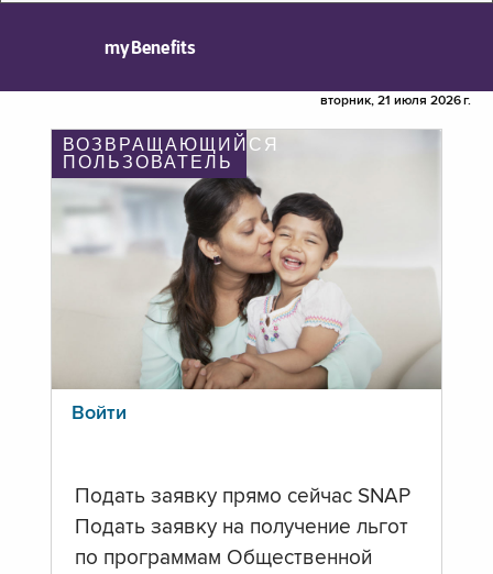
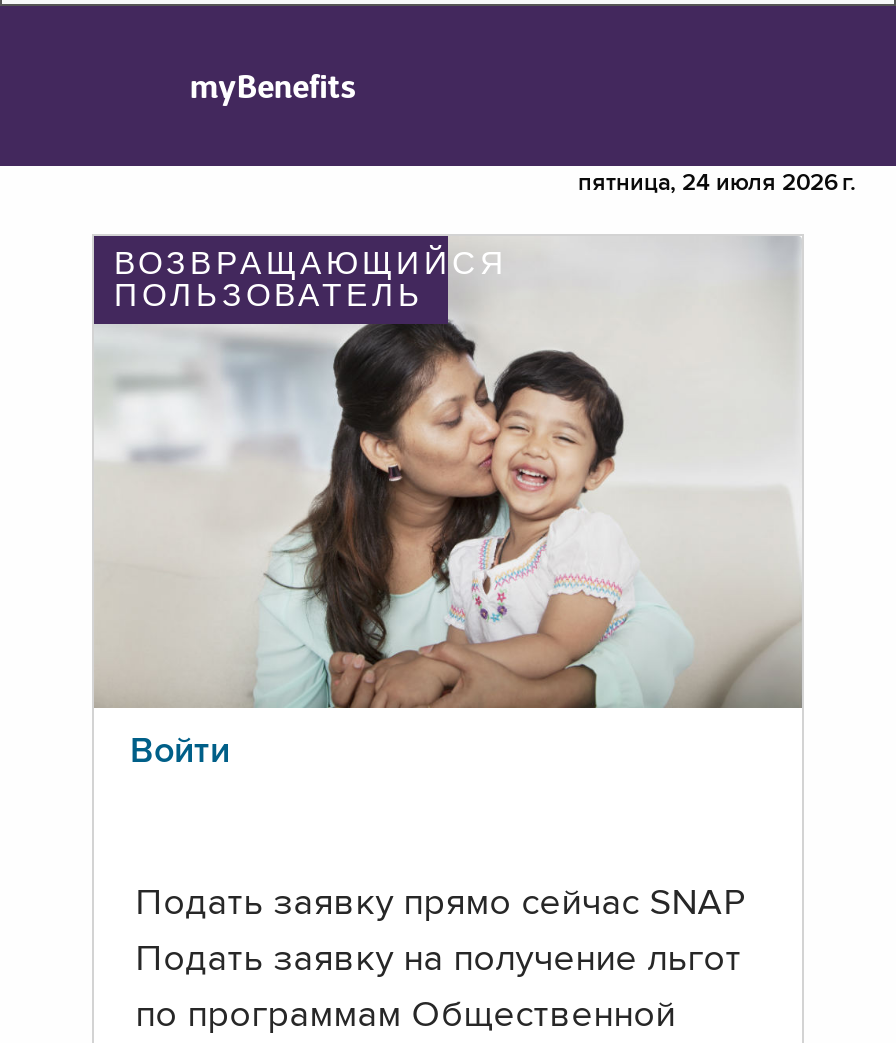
[320,95,471,108] вторник, 21 июля 2026 г. -> [578,172,856,196] пятница, 24 июля 2026 г.

